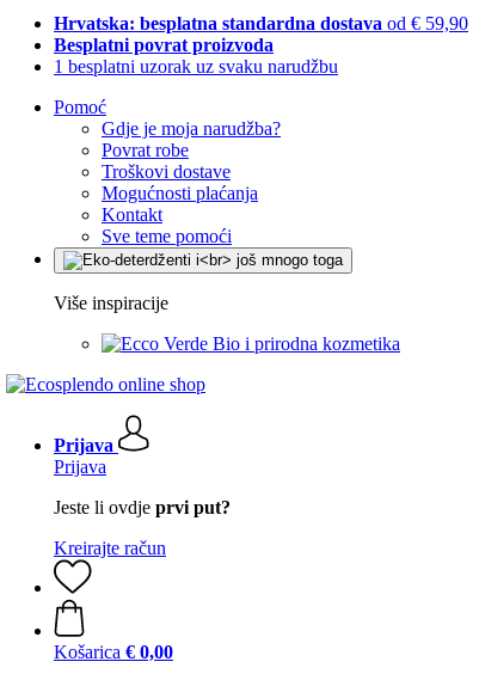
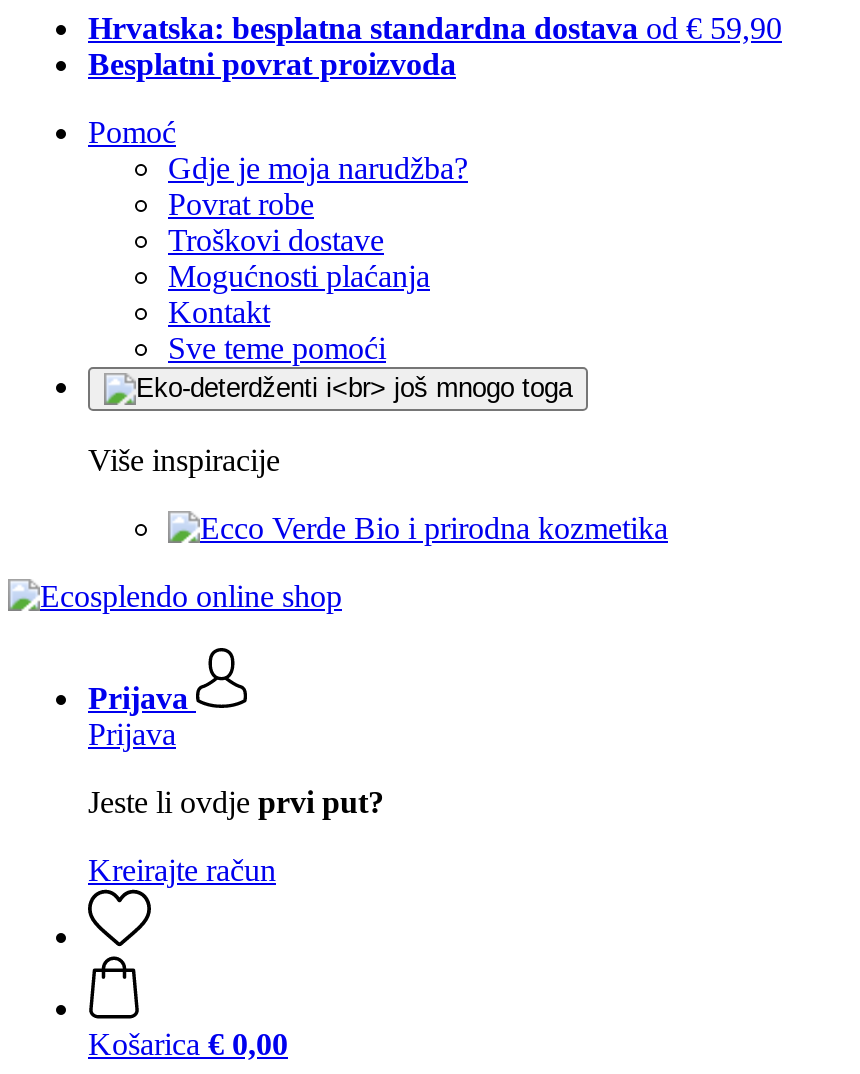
[54,56,338,76] 1 besplatni uzorak uz svaku narudžbu -> none

